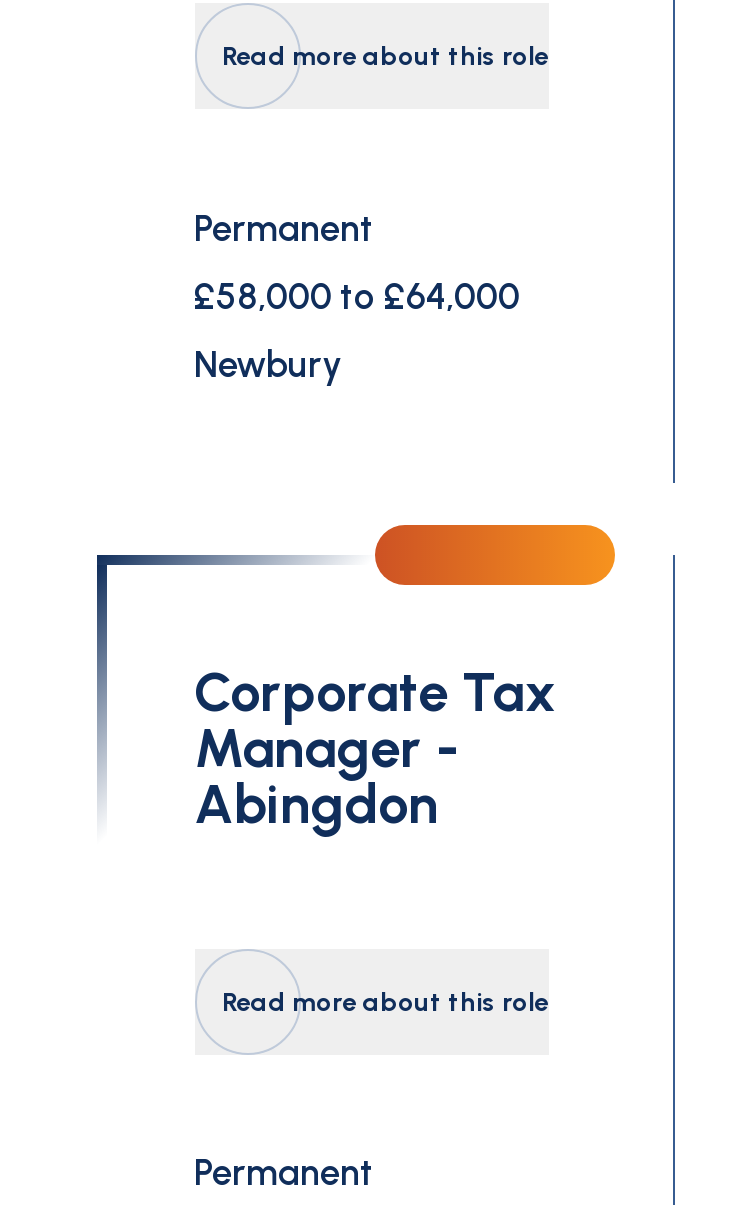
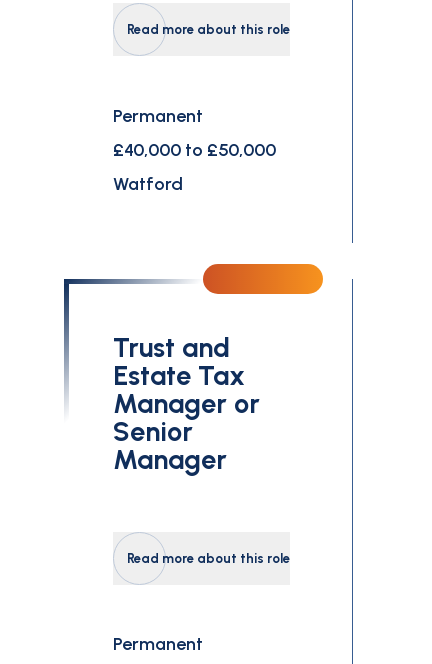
[194,274,520,318] £58,000 to £64,000 -> [112,138,275,160] £40,000 to £50,000
[194,342,342,386] Newbury -> [112,172,182,194] Watford
[194,658,556,836] Corporate Tax | Manager - | Abingdon -> [112,330,259,475] Trust and | Estate Tax | Manager or | Senior | Manager

